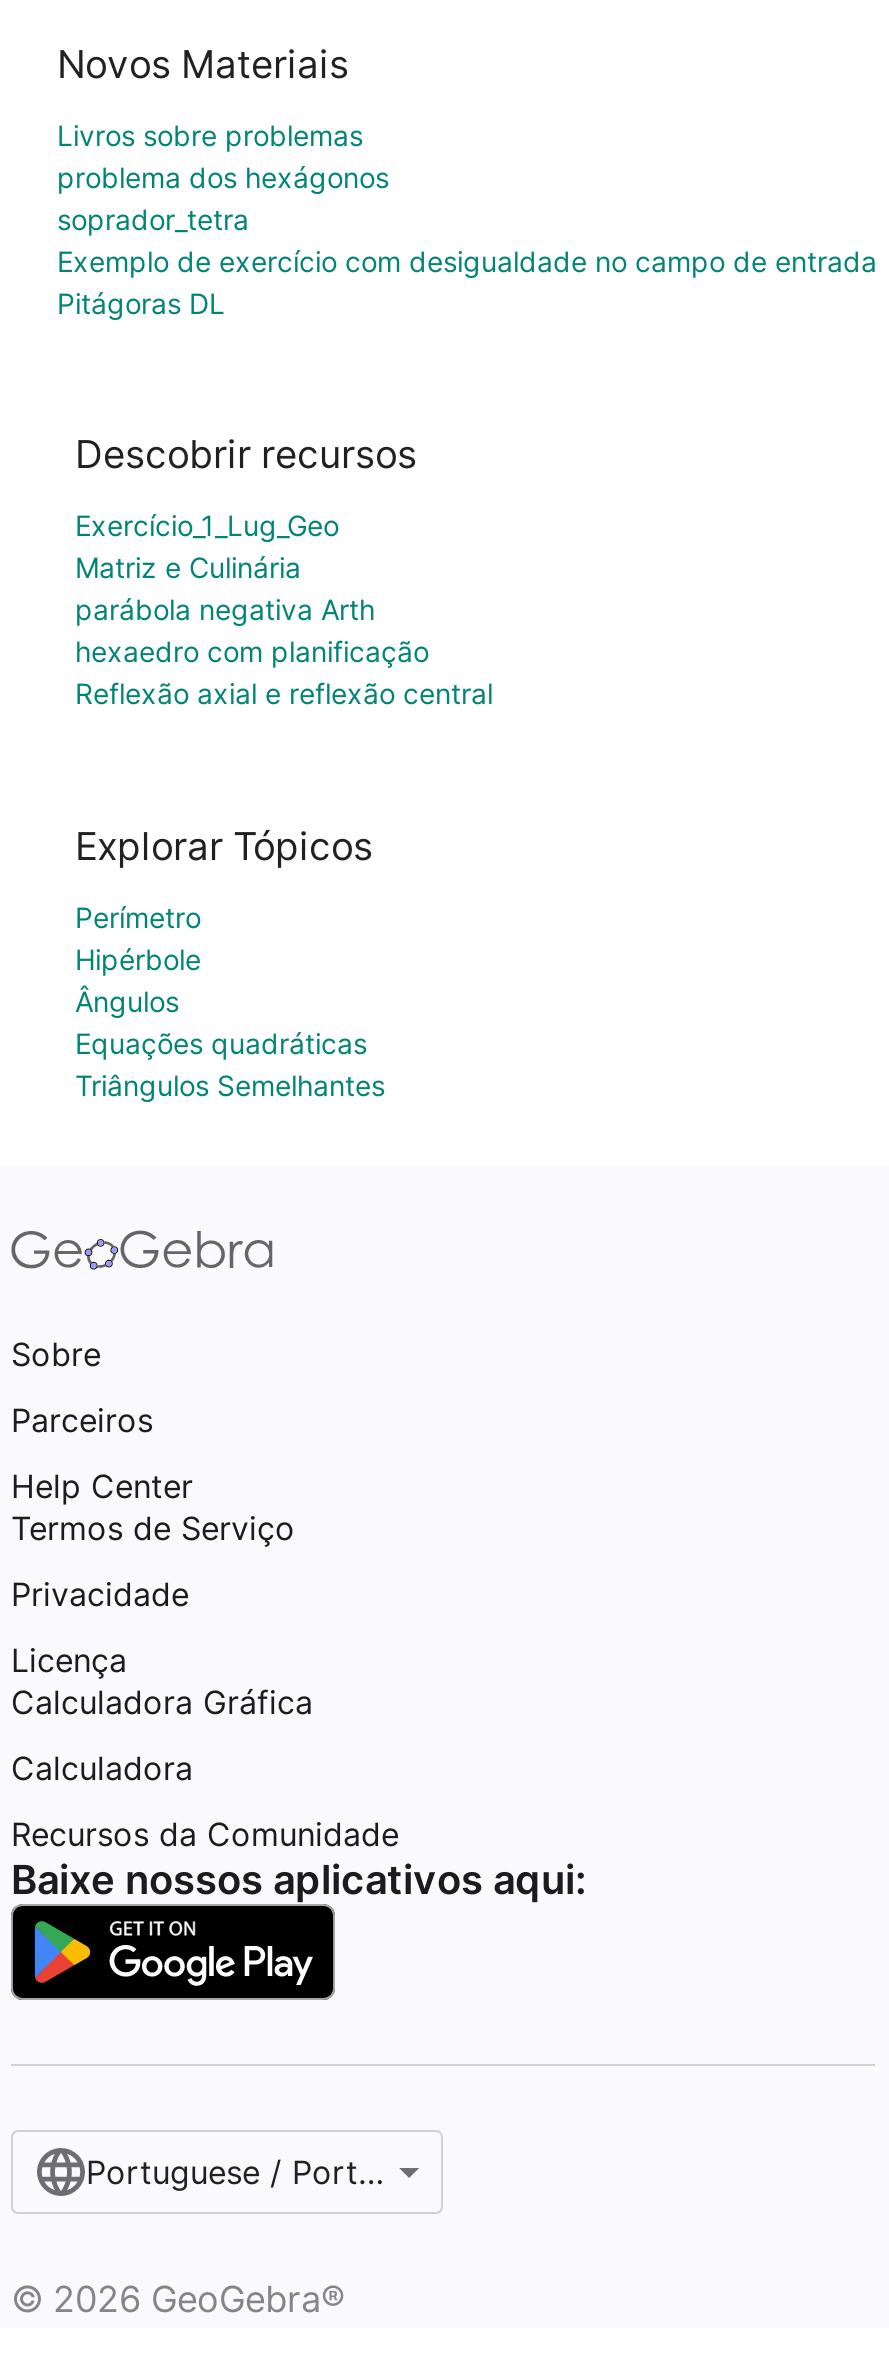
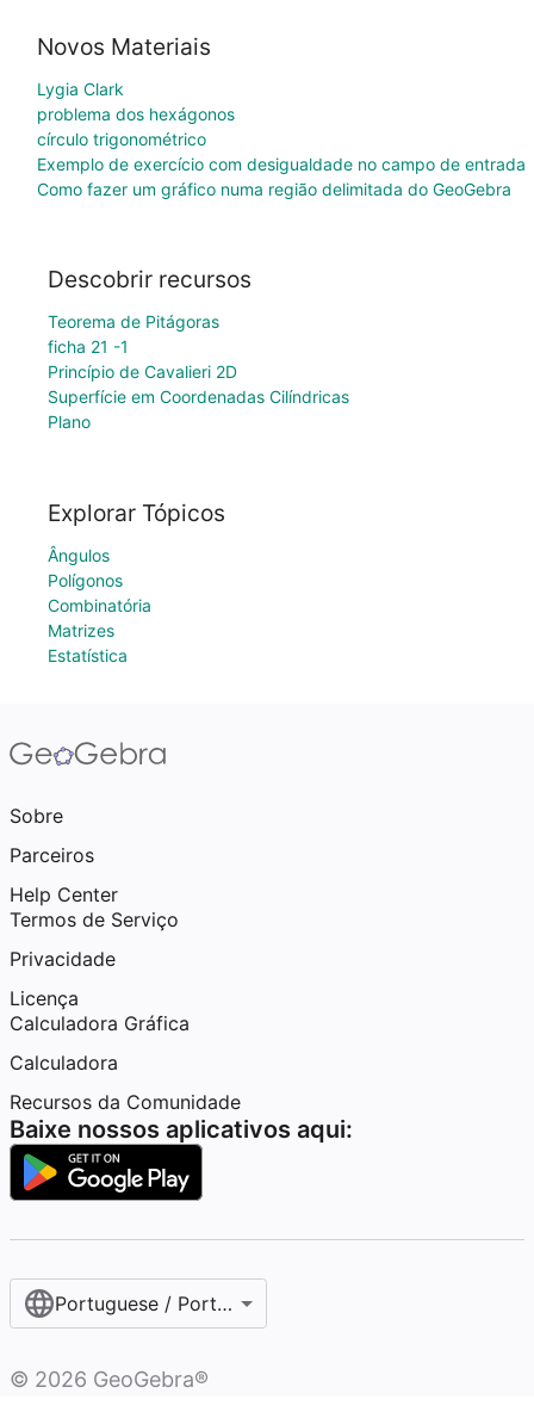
[57,118,363,152] Livros sobre problemas -> [37,78,124,99] Lygia Clark
[57,202,249,236] soprador_tetra -> [37,129,206,149] círculo trigonométrico
[57,286,225,320] Pitágoras DL -> [37,179,511,199] Como fazer um gráfico numa região delimitada do GeoGebra
[75,509,493,711] Exercício_1_Lug_Geo | Matriz e Culinária | parábola negativa Arth | hexaedro com planificação | Reflexão axial e reflexão central -> [48,312,349,432] Teorema de Pitágoras | ficha 21 -1 | Princípio de Cavalieri 2D | Superfície em Coordenadas Cilíndricas | Plano
[75,900,201,976] Perímetro | Hipérbole -> none
moved [75,984,179,1018] -> [48,545,110,565]: Ângulos
[75,1026,385,1102] Equações quadráticas | Triângulos Semelhantes -> [48,570,151,665] Polígonos | Combinatória | Matrizes | Estatística

